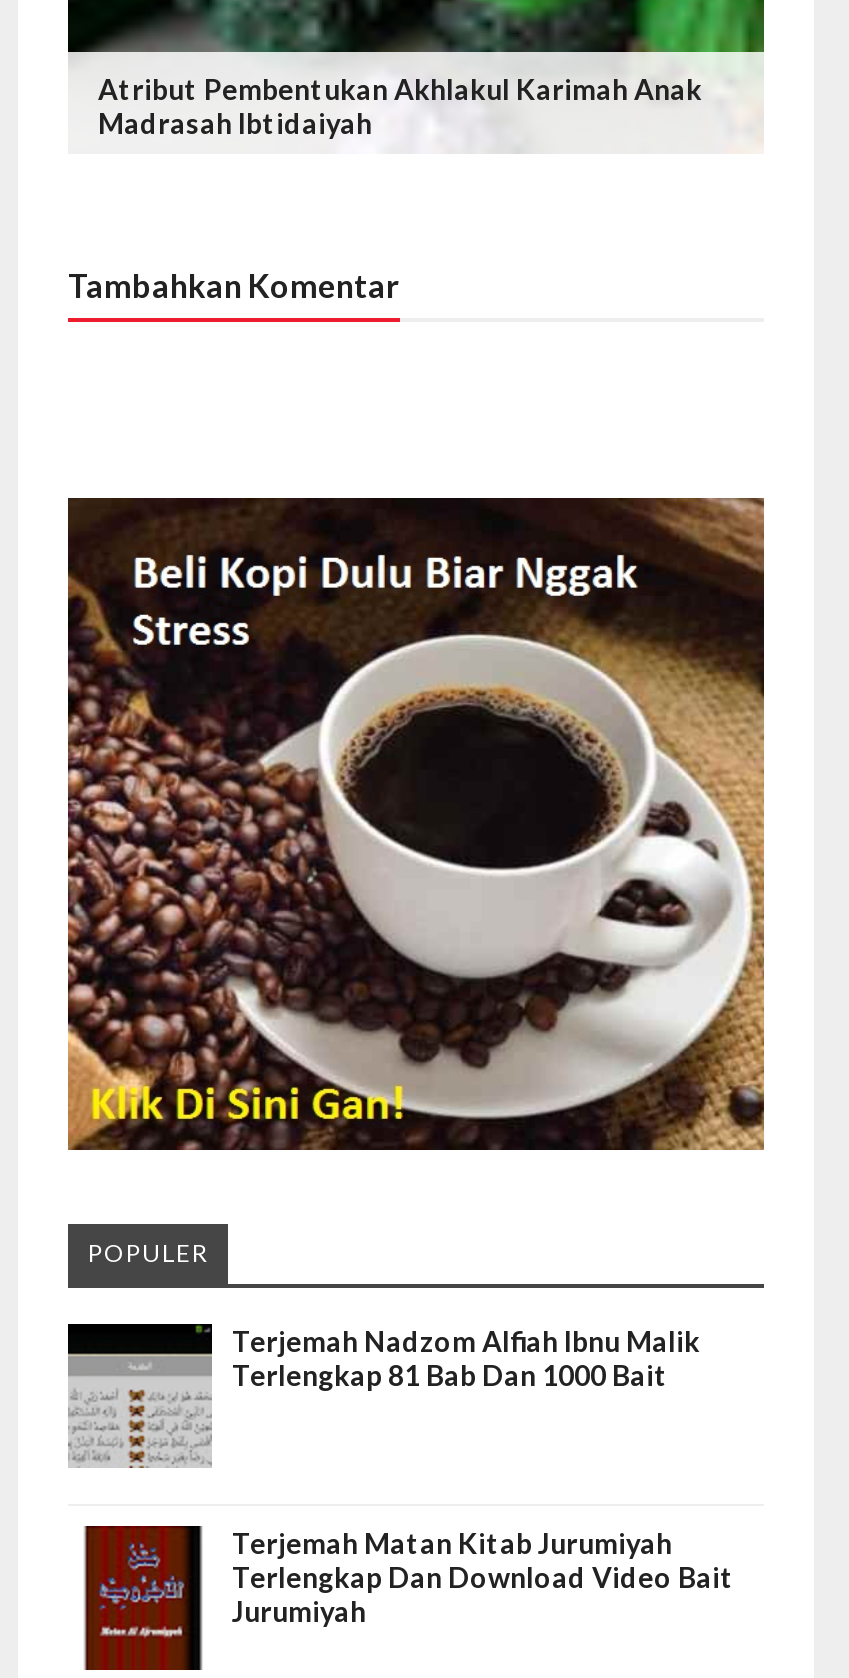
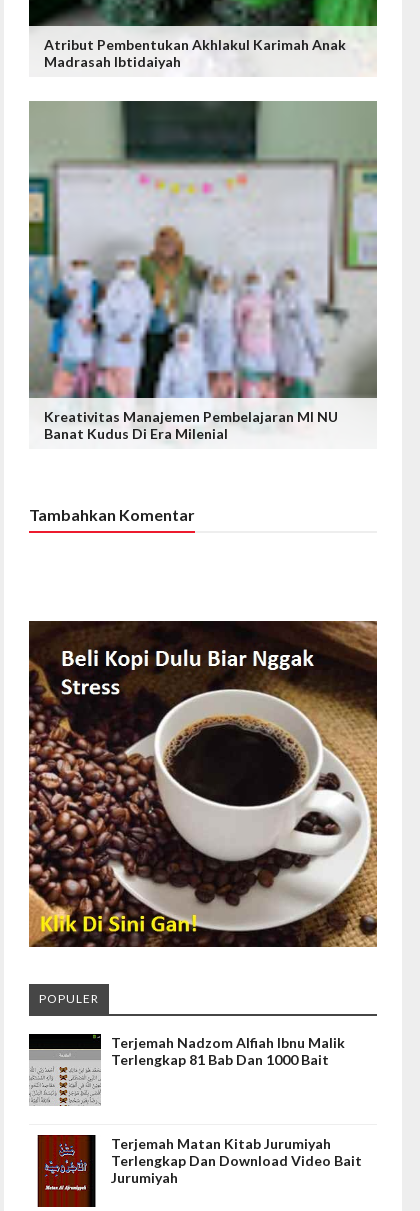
none -> [28,100,378,442] [image] | Kreativitas Manajemen Pembelajaran MI NU | Banat Kudus Di Era Milenial

